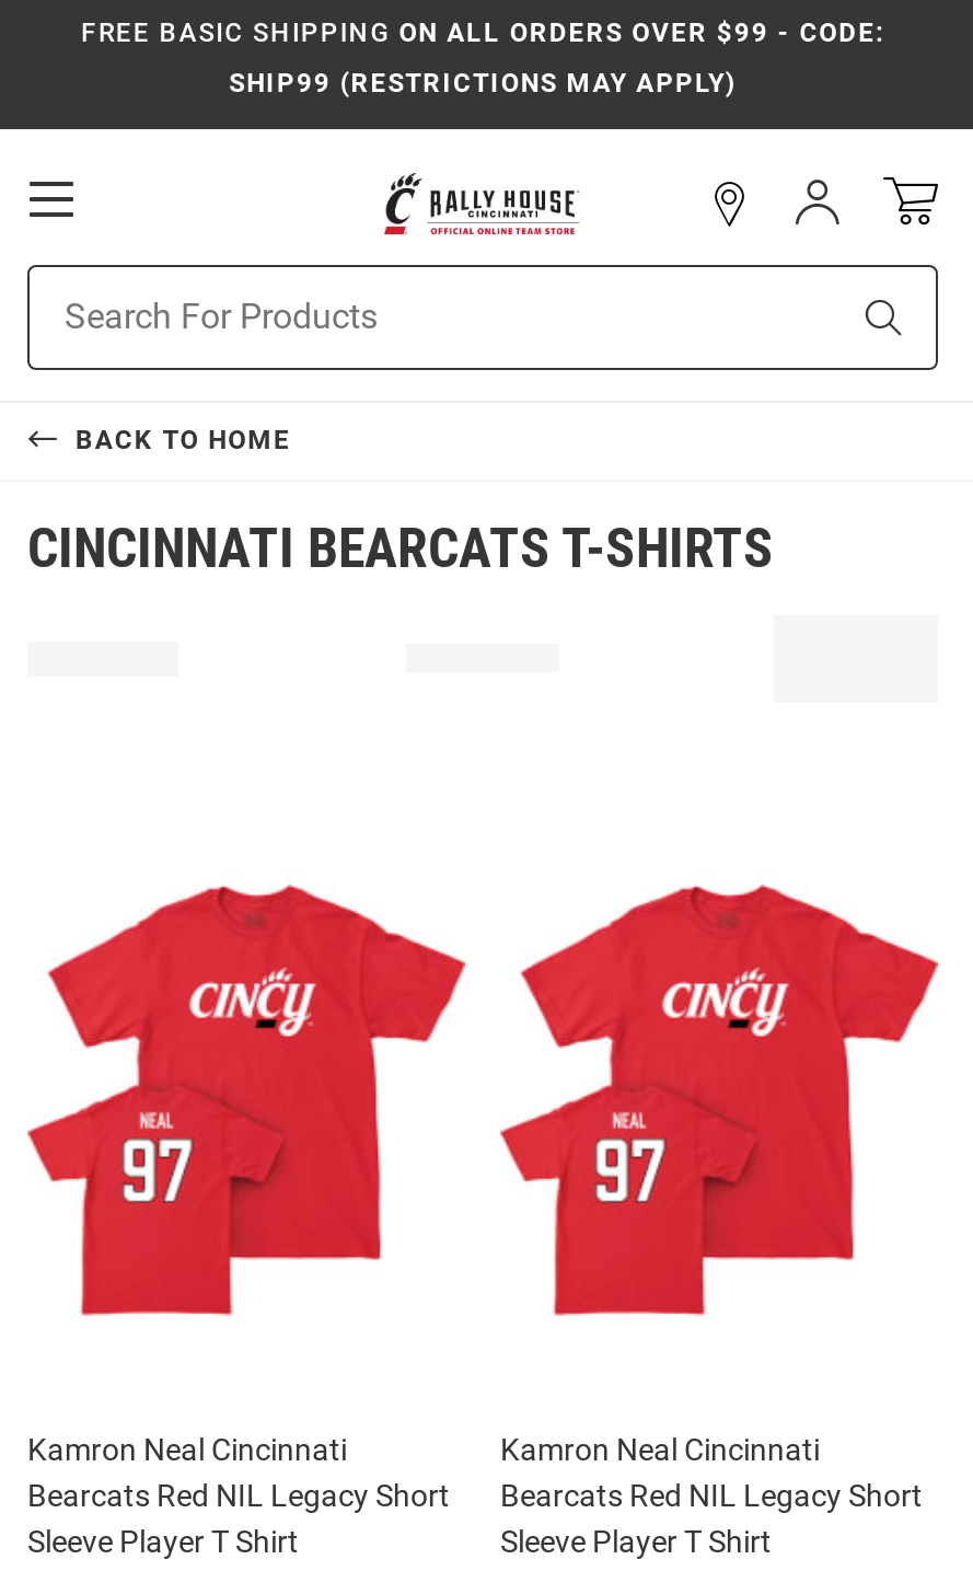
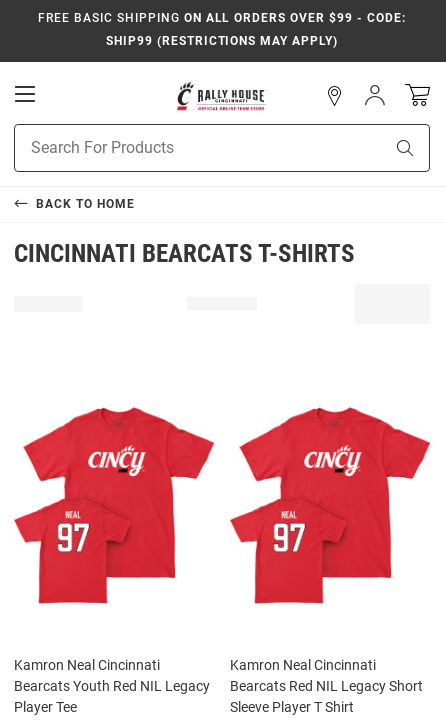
[27,1478,450,1559] Bearcats Red NIL Legacy Short | Sleeve Player T Shirt -> [14,678,210,715] Bearcats Youth Red NIL Legacy | Player Tee

